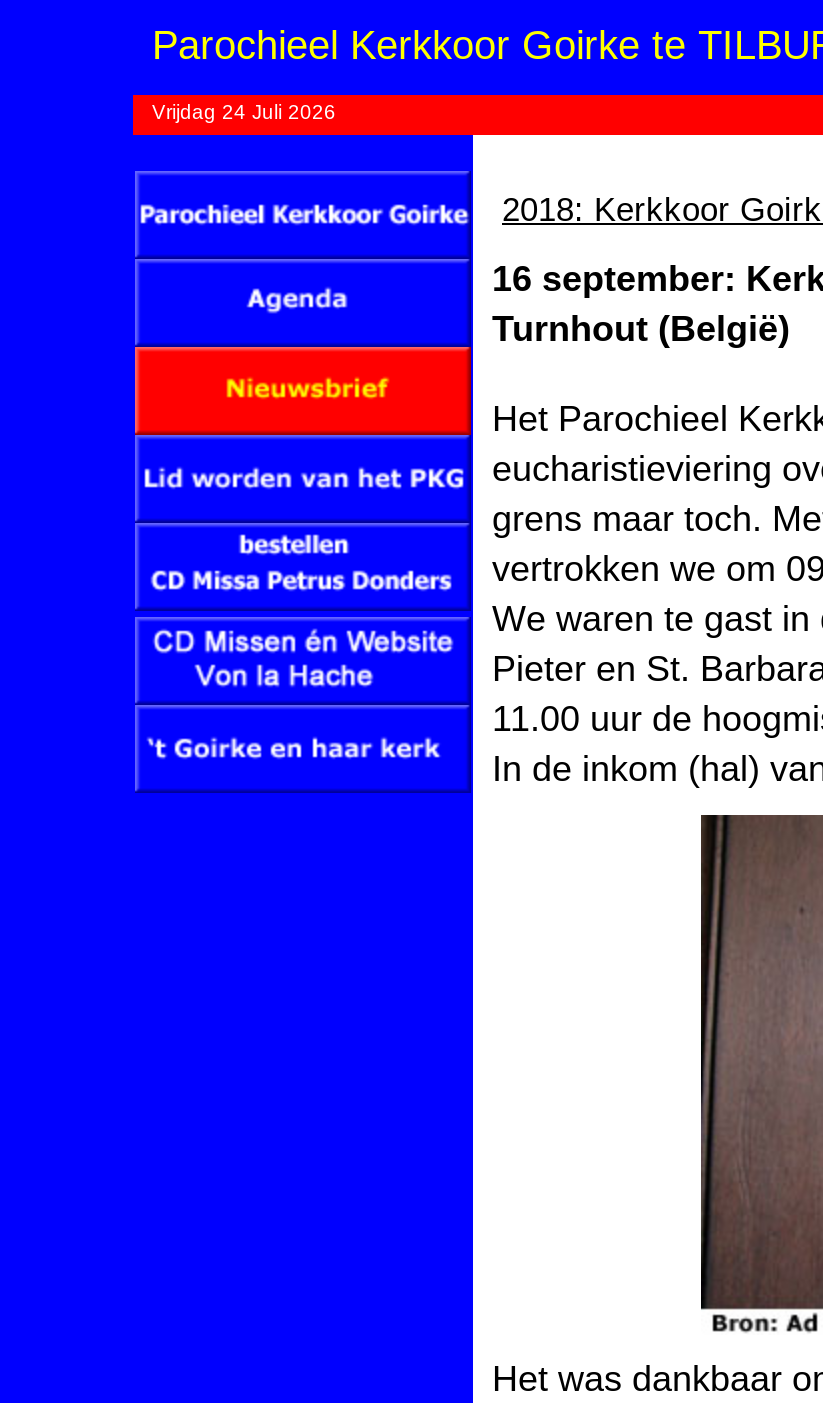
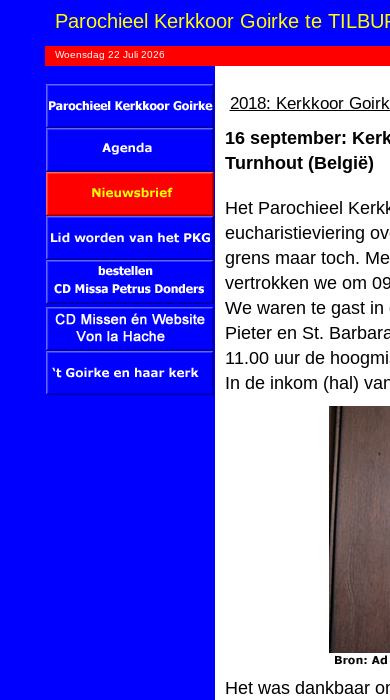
[152,101,336,123] Vrijdag 24 Juli 2026 -> [54,49,164,60] Woensdag 22 Juli 2026

